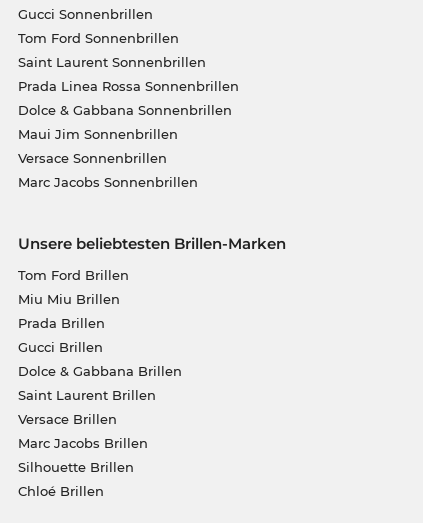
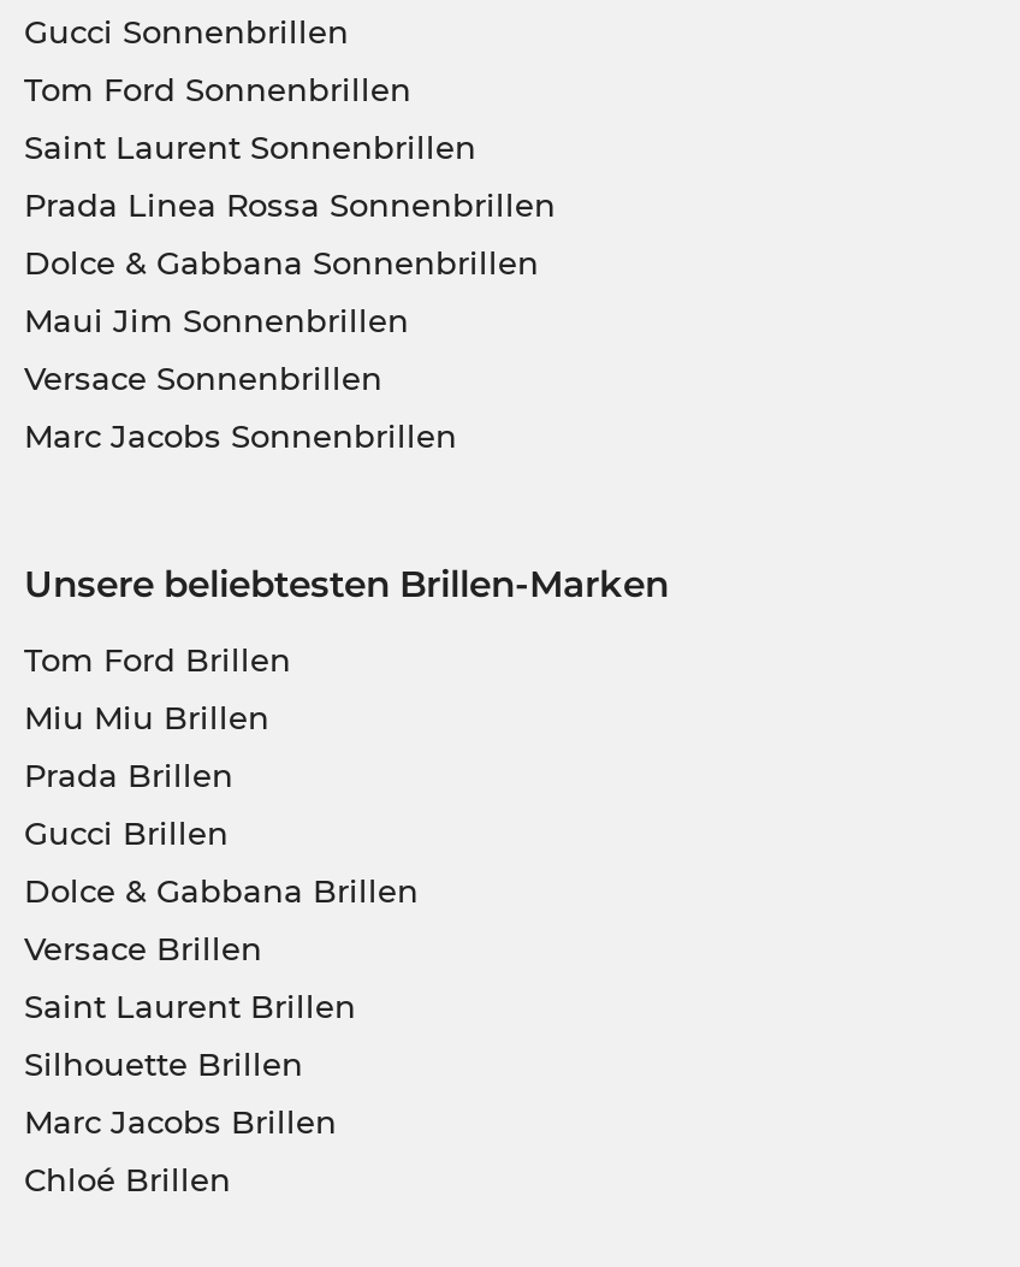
moved [17,387,155,403] -> [24,986,356,1025]: Saint Laurent Brillen
moved [17,411,116,427] -> [24,929,262,967]: Versace Brillen
moved [17,435,147,451] -> [24,1102,337,1140]: Marc Jacobs Brillen
moved [17,459,133,475] -> [24,1044,303,1083]: Silhouette Brillen

